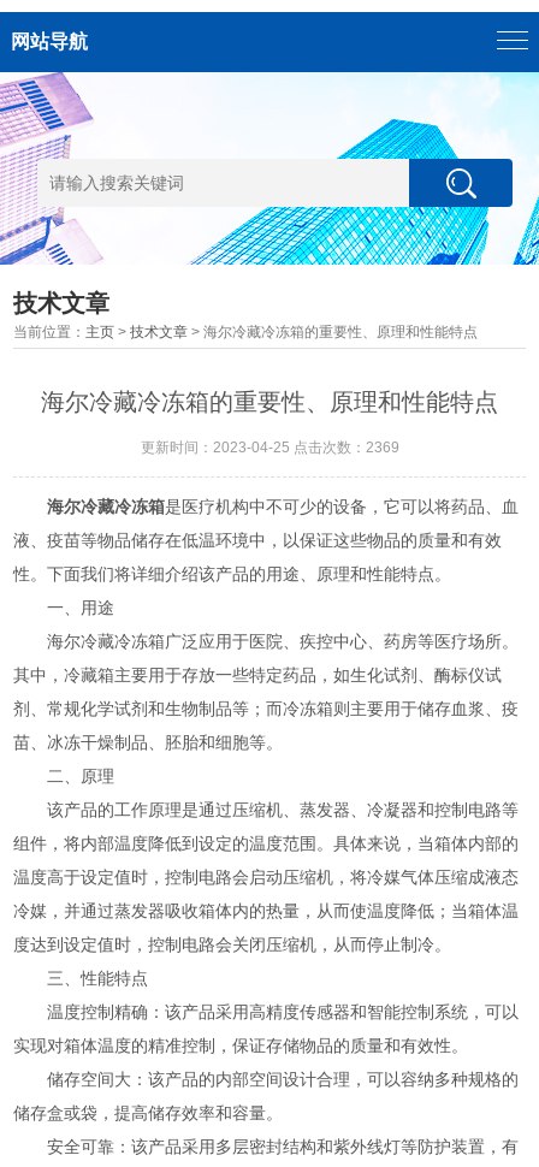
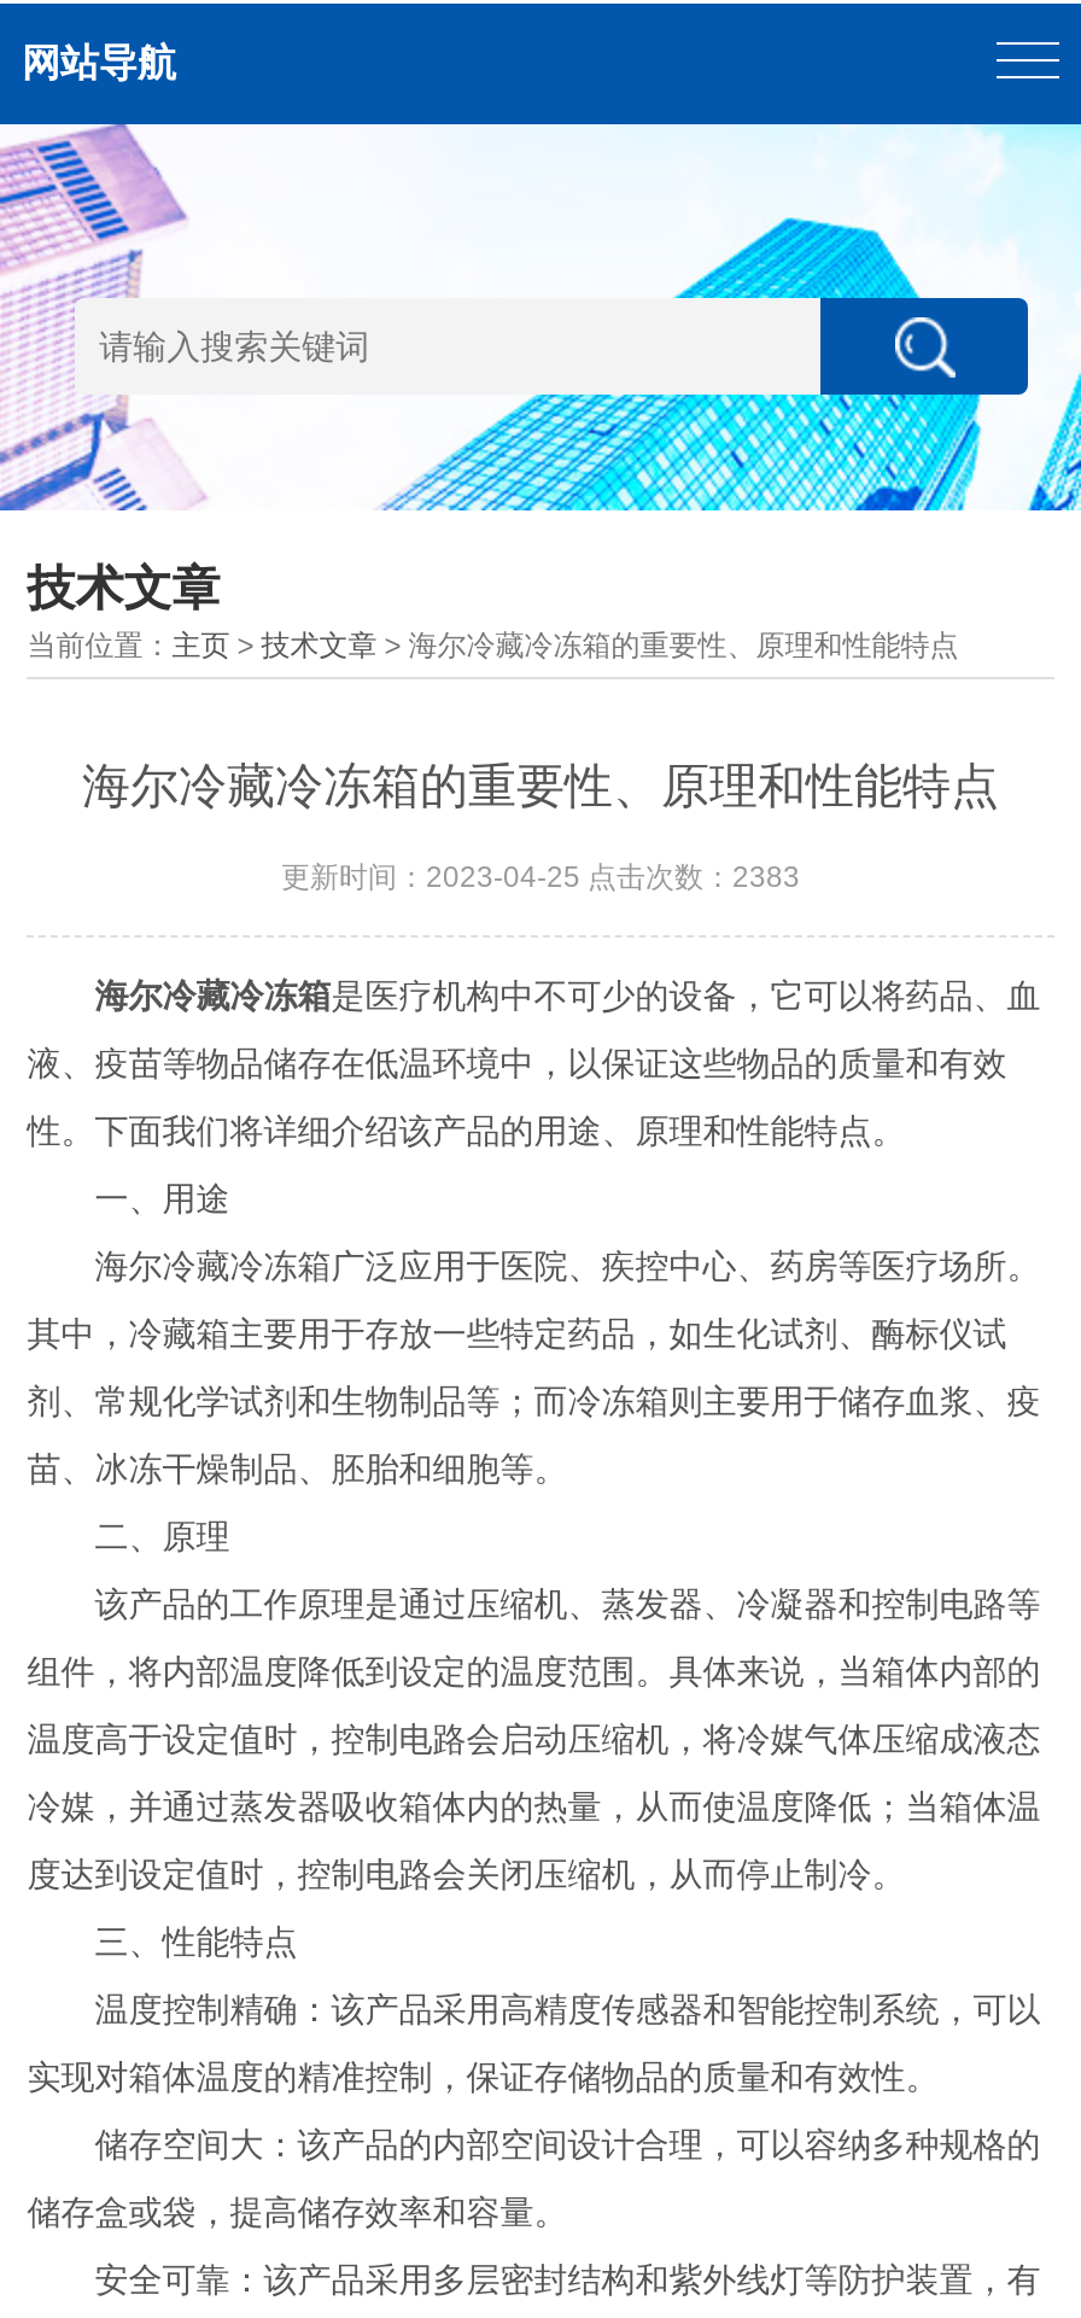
[140,439,399,456] 更新时间：2023-04-25 点击次数：2369 -> [281,860,800,894] 更新时间：2023-04-25 点击次数：2383

